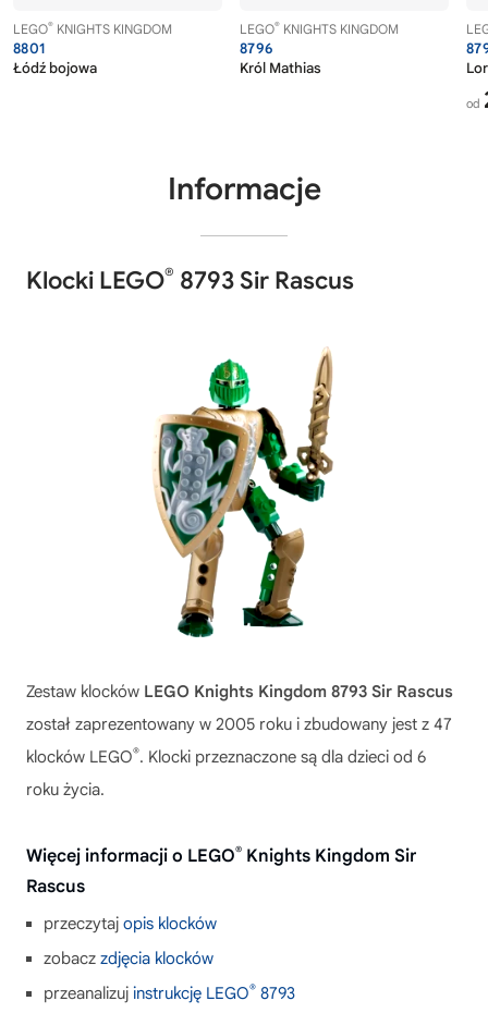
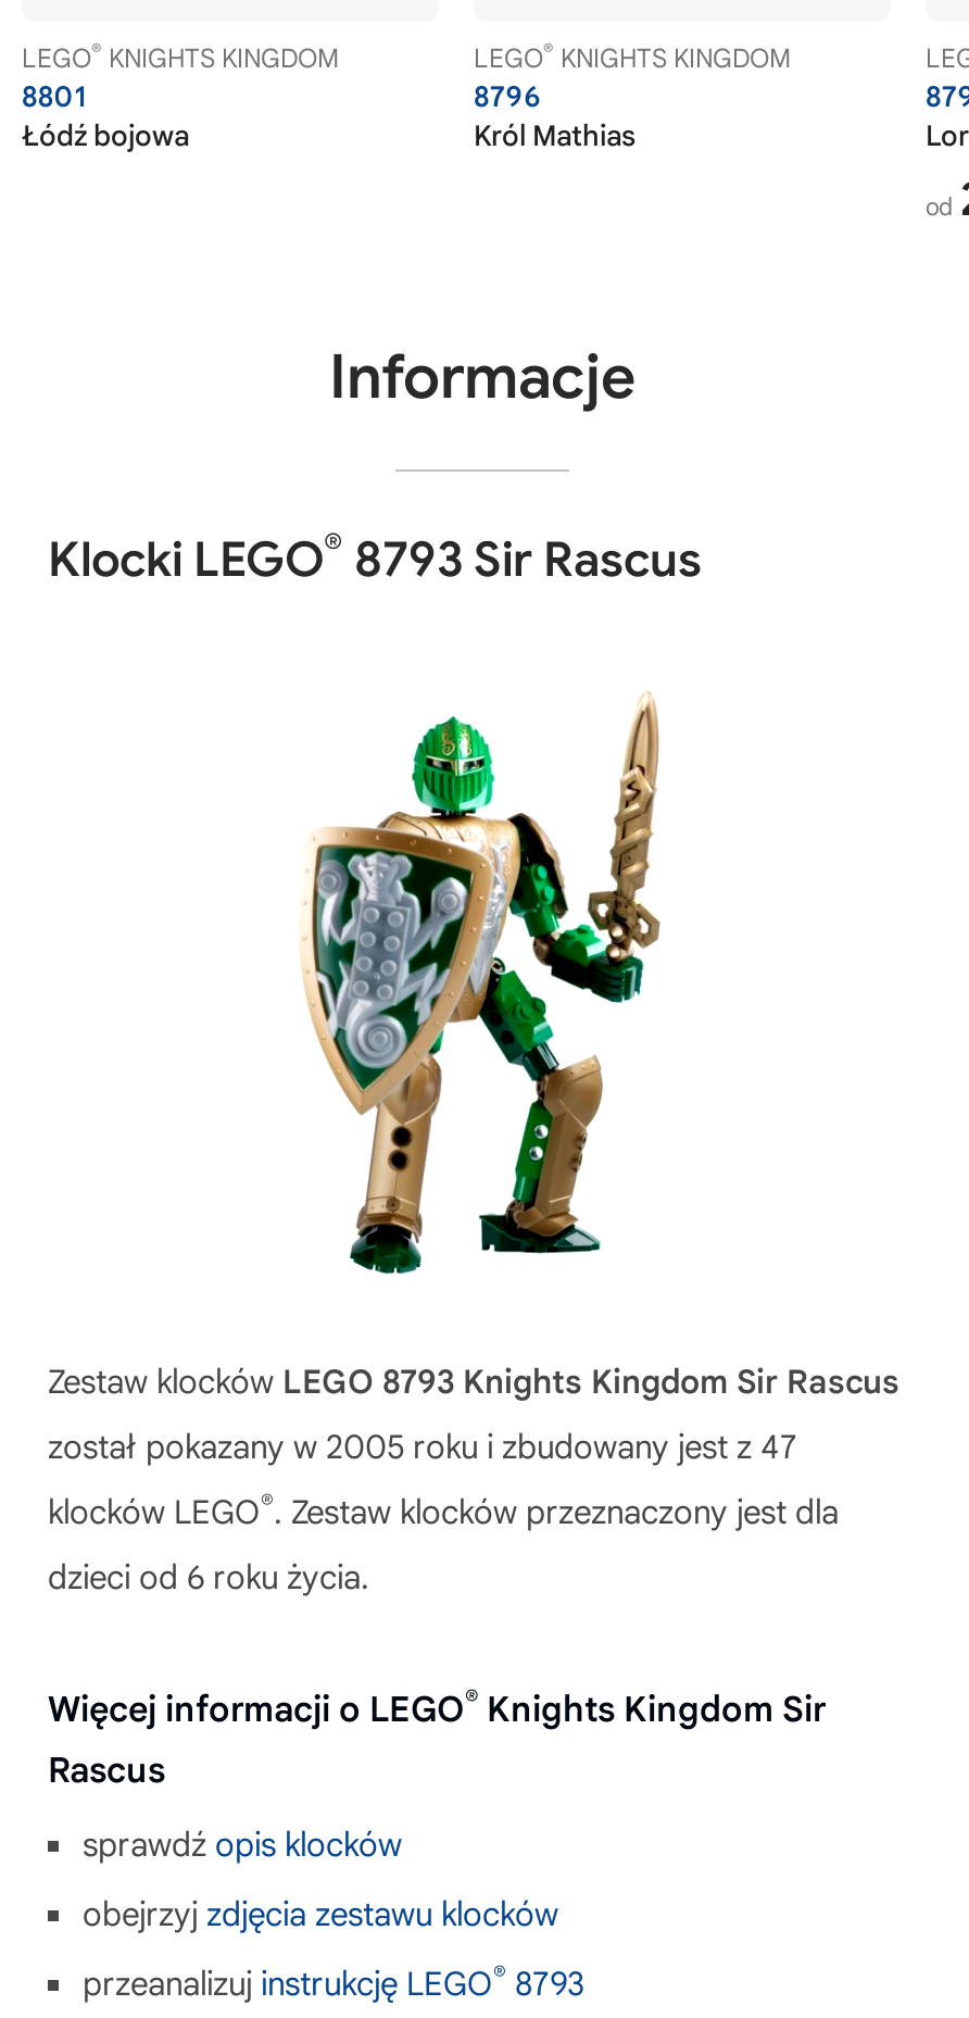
[26,682,453,702] Zestaw klocków LEGO Knights Kingdom 8793 Sir Rascus -> [48,1362,899,1401] Zestaw klocków LEGO 8793 Knights Kingdom Sir Rascus
[26,715,452,735] został zaprezentowany w 2005 roku i zbudowany jest z 47 -> [48,1427,797,1466] został pokazany w 2005 roku i zbudowany jest z 47
[26,746,426,767] klocków LEGO®. Klocki przeznaczone są dla dzieci od 6 -> [48,1488,839,1531] klocków LEGO®. Zestaw klocków przeznaczony jest dla
[26,780,105,800] roku życia. -> [48,1557,369,1596] dzieci od 6 roku życia.
[44,914,217,934] przeczytaj opis klocków -> [83,1825,402,1864] sprawdź opis klocków
[44,949,213,969] zobacz zdjęcia klocków -> [83,1894,558,1933] obejrzyj zdjęcia zestawu klocków

